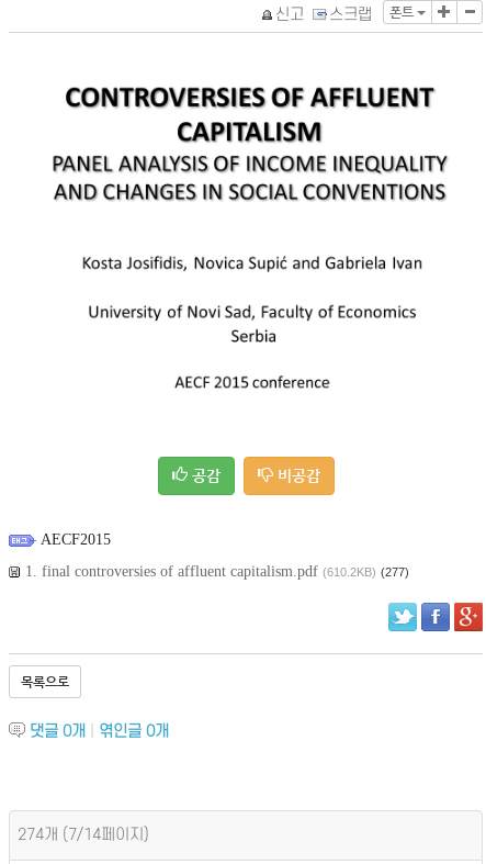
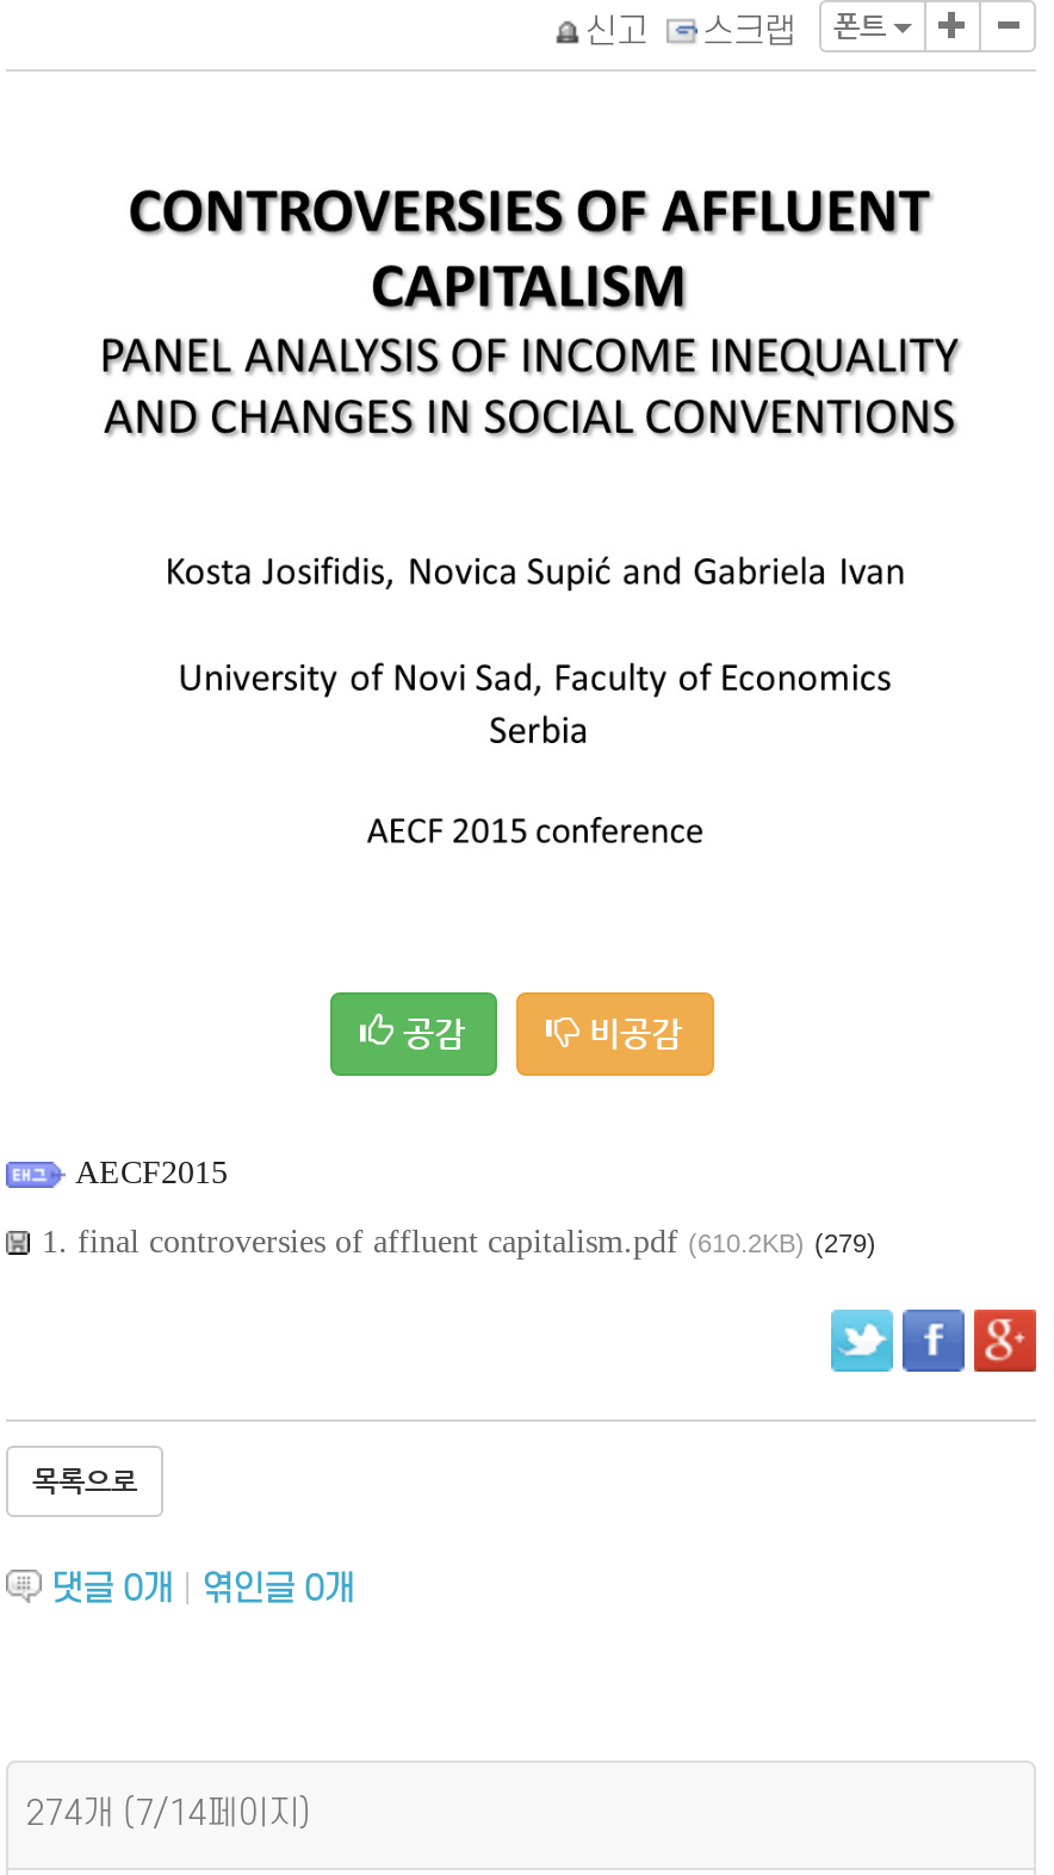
[25,563,409,580] 1. final controversies of affluent capitalism.pdf (610.2KB) (277) -> [42,1224,876,1260] 1. final controversies of affluent capitalism.pdf (610.2KB) (279)

